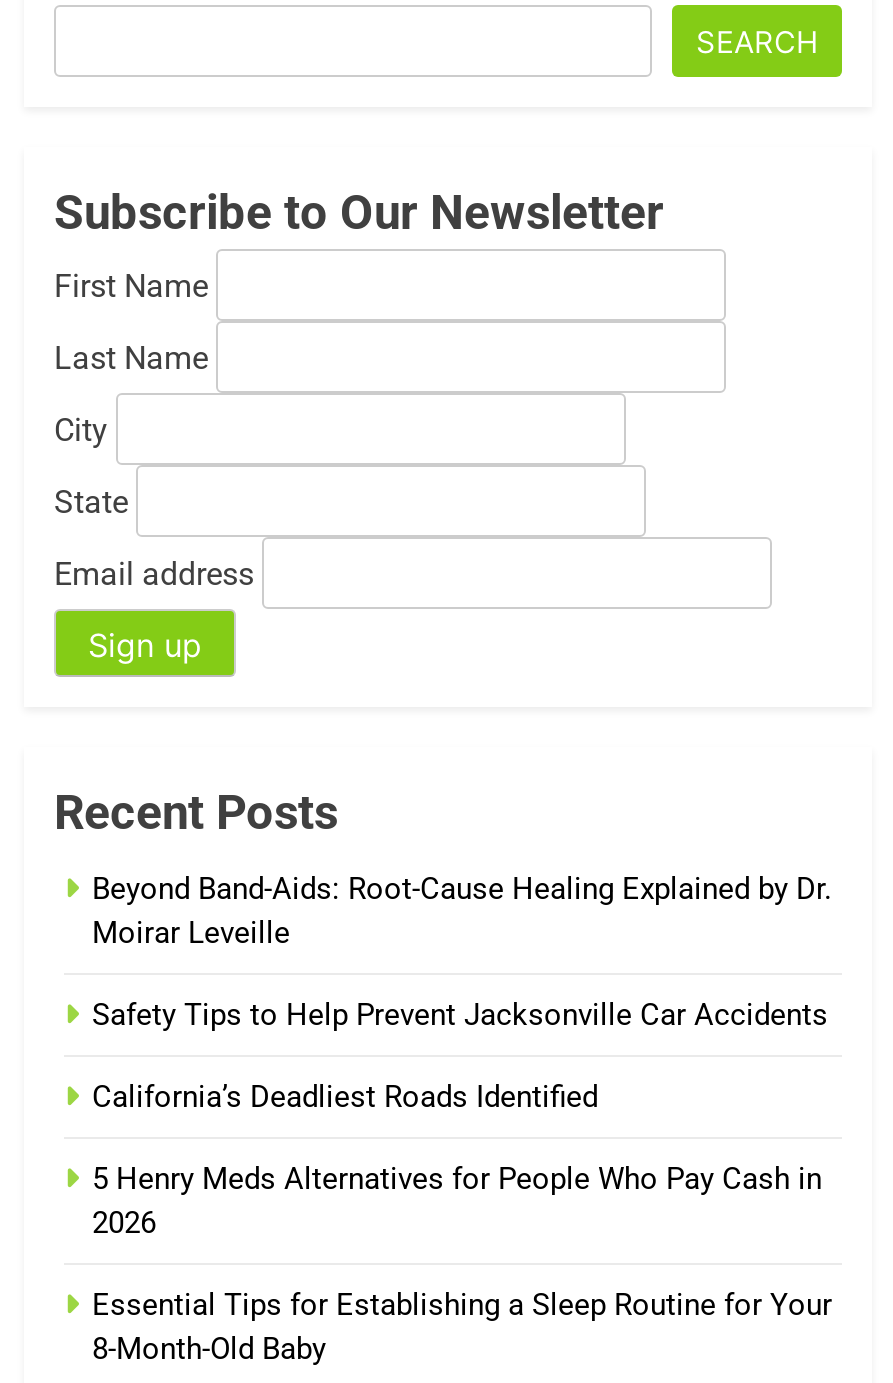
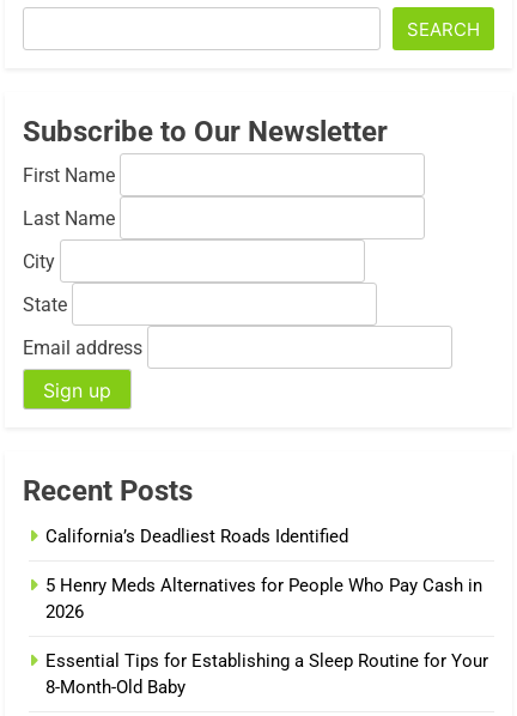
[92,870,832,1032] Beyond Band-Aids: Root-Cause Healing Explained by Dr. | Moirar Leveille | Safety Tips to Help Prevent Jacksonville Car Accidents -> none

